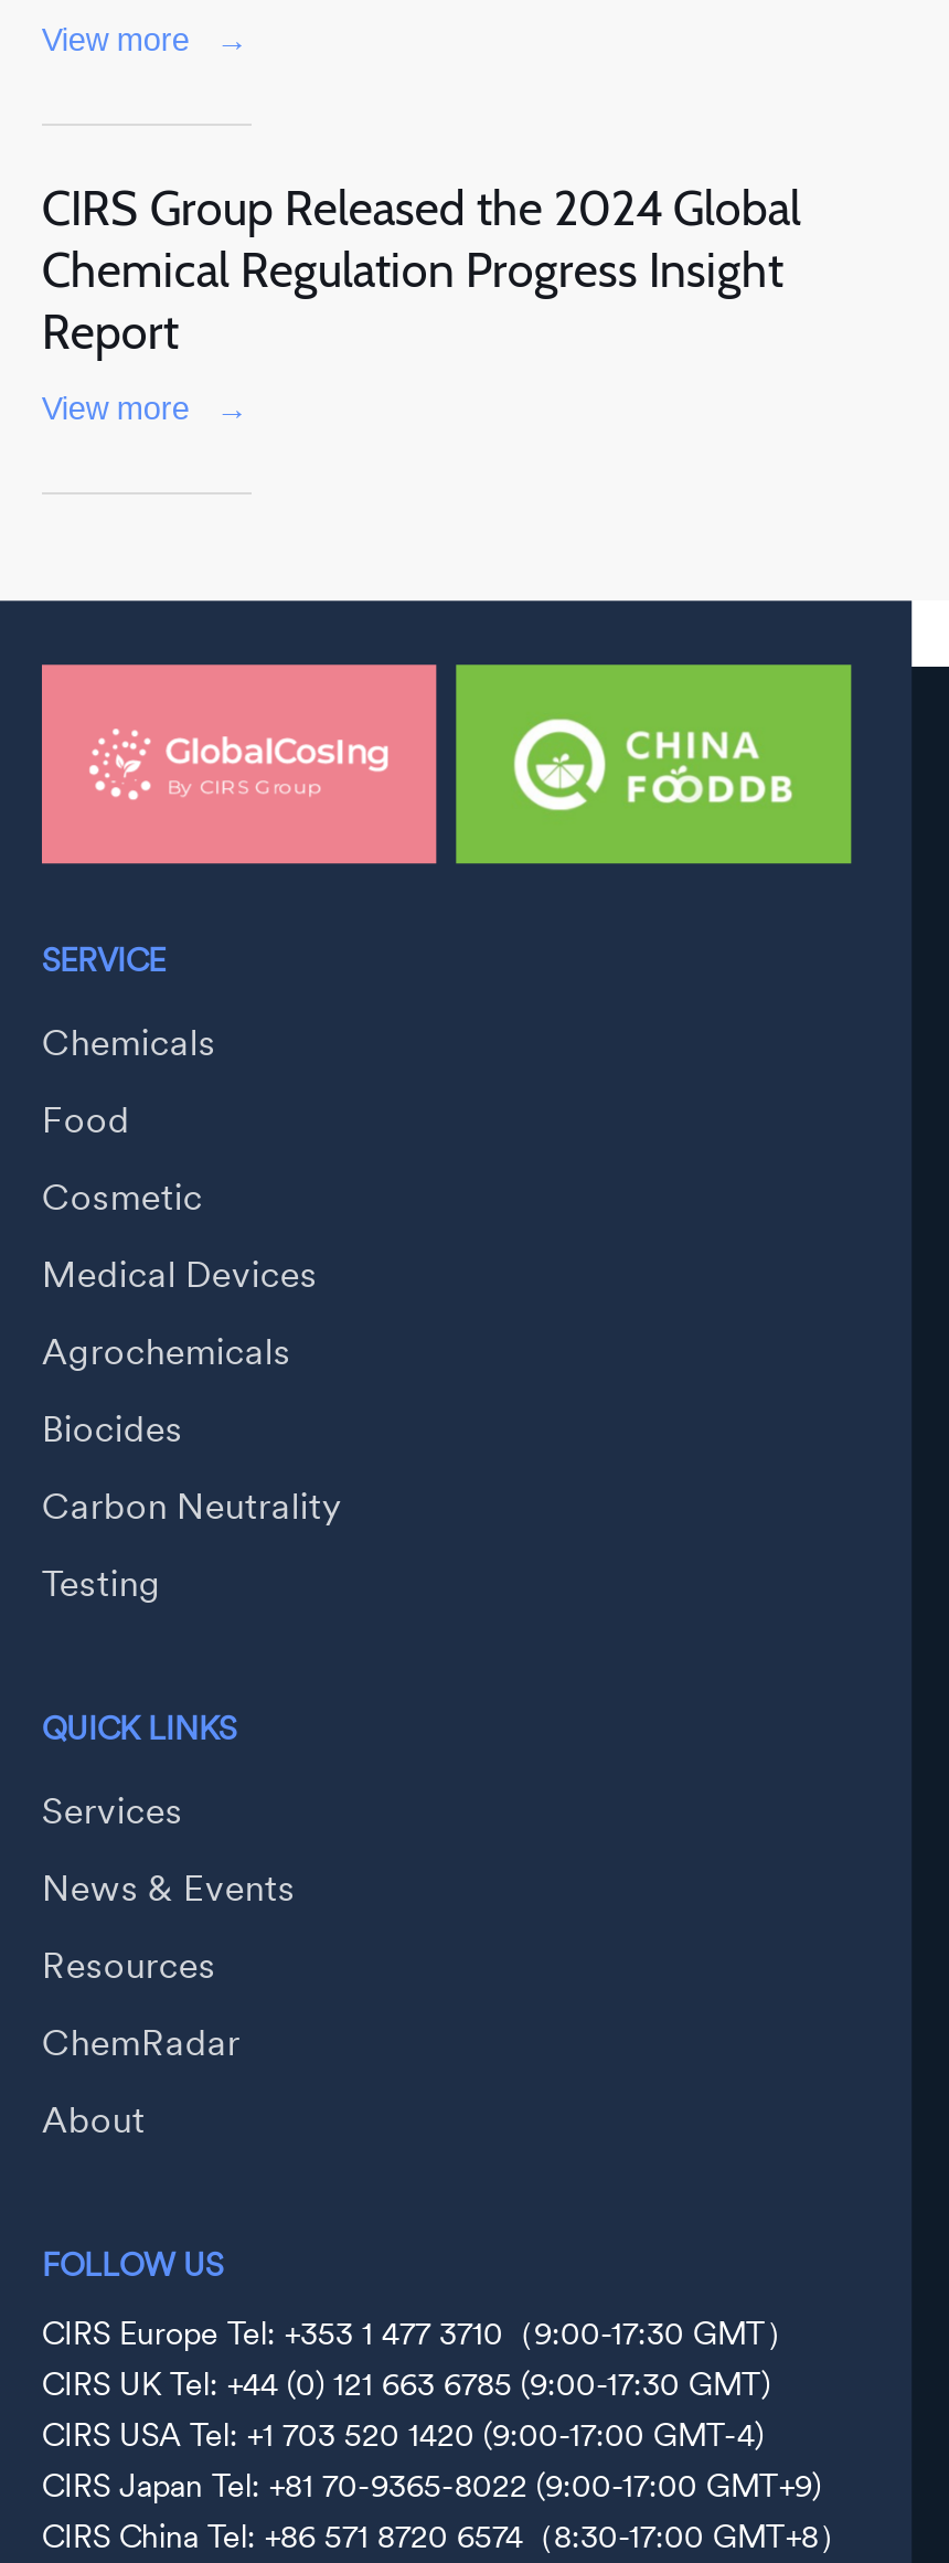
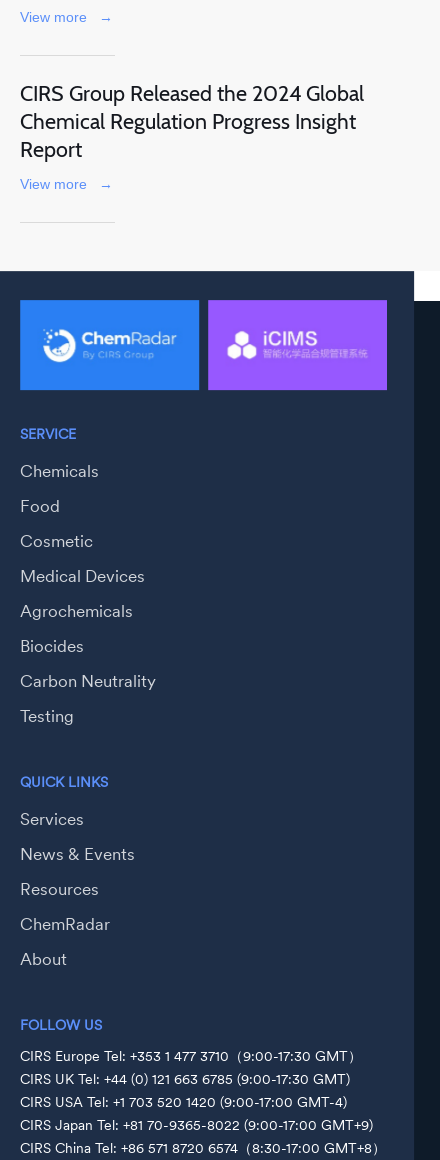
[40,662,439,865] [image] -> [19,299,200,391] [image]
[455,662,854,865] [image] -> [207,299,388,391] [image]

